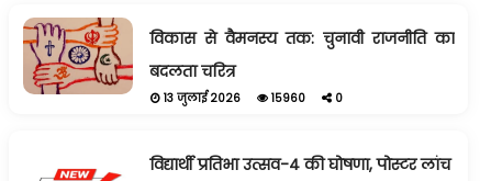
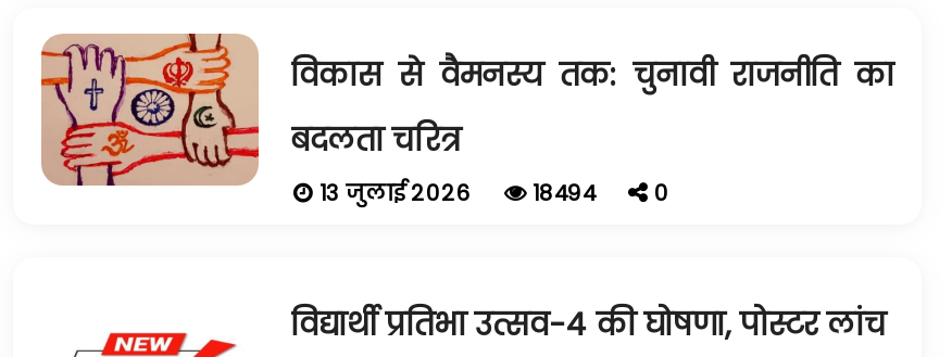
[160,90,343,107] 13 जुलाई 2026 15960 0 -> [313,177,669,210] 13 जुलाई 2026 18494 0

